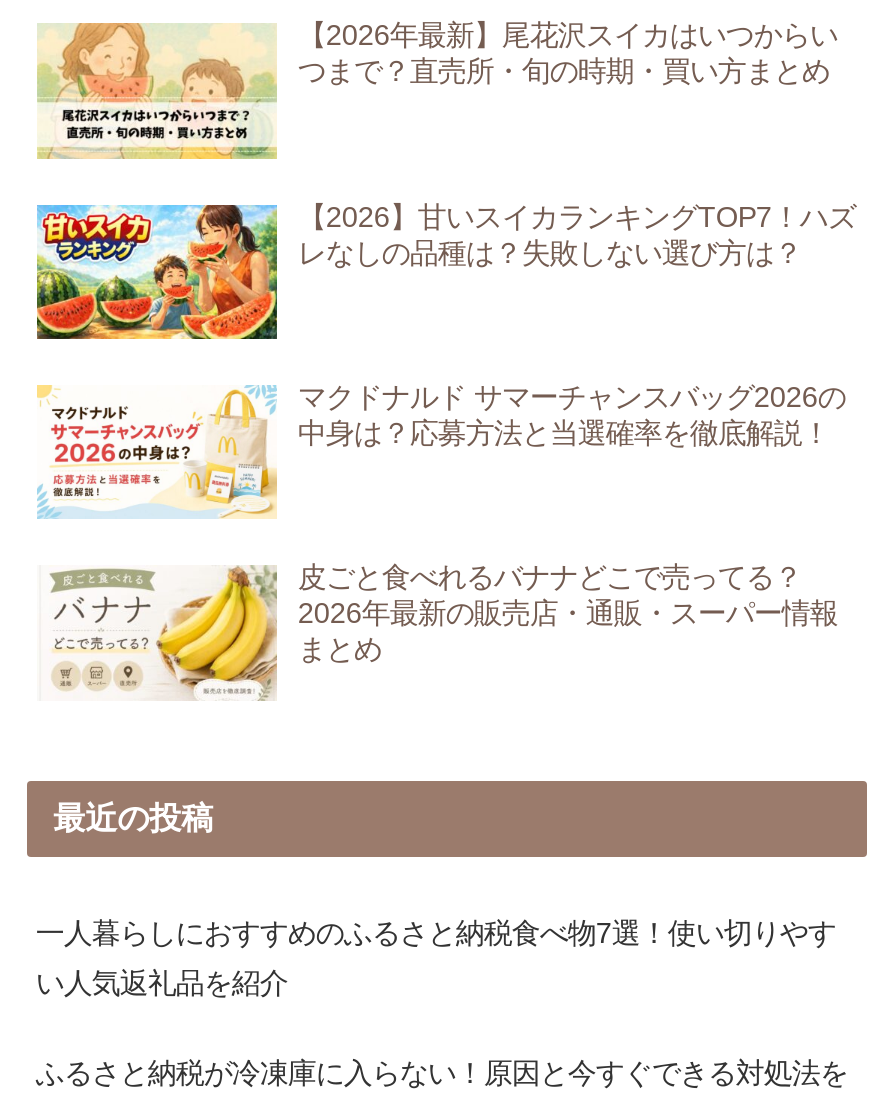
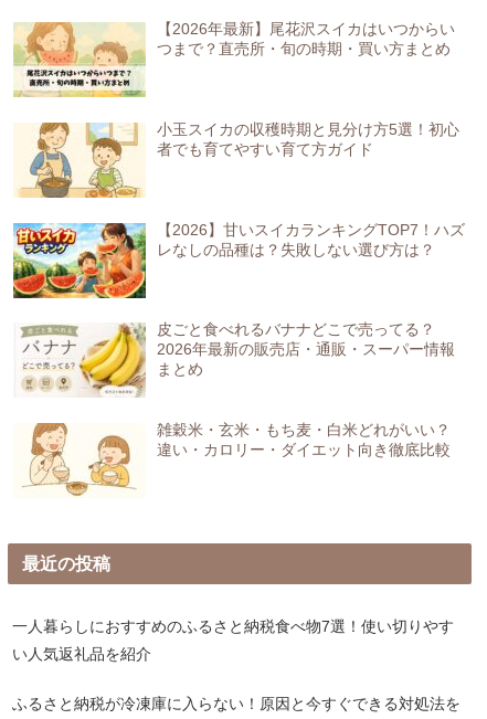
none -> [14,120,460,199] [image] | 小玉スイカの収穫時期と見分け方5選！初心 | 者でも育てやすい育て方ガイド
[35,380,846,521] [image] | マクドナルド サマーチャンスバッグ2026の | 中身は？応募方法と当選確率を徹底解説！ -> none
none -> [23,421,451,497] [image] | 雑穀米・玄米・もち麦・白米どれがいい？ | 違い・カロリー・ダイエット向き徹底比較

